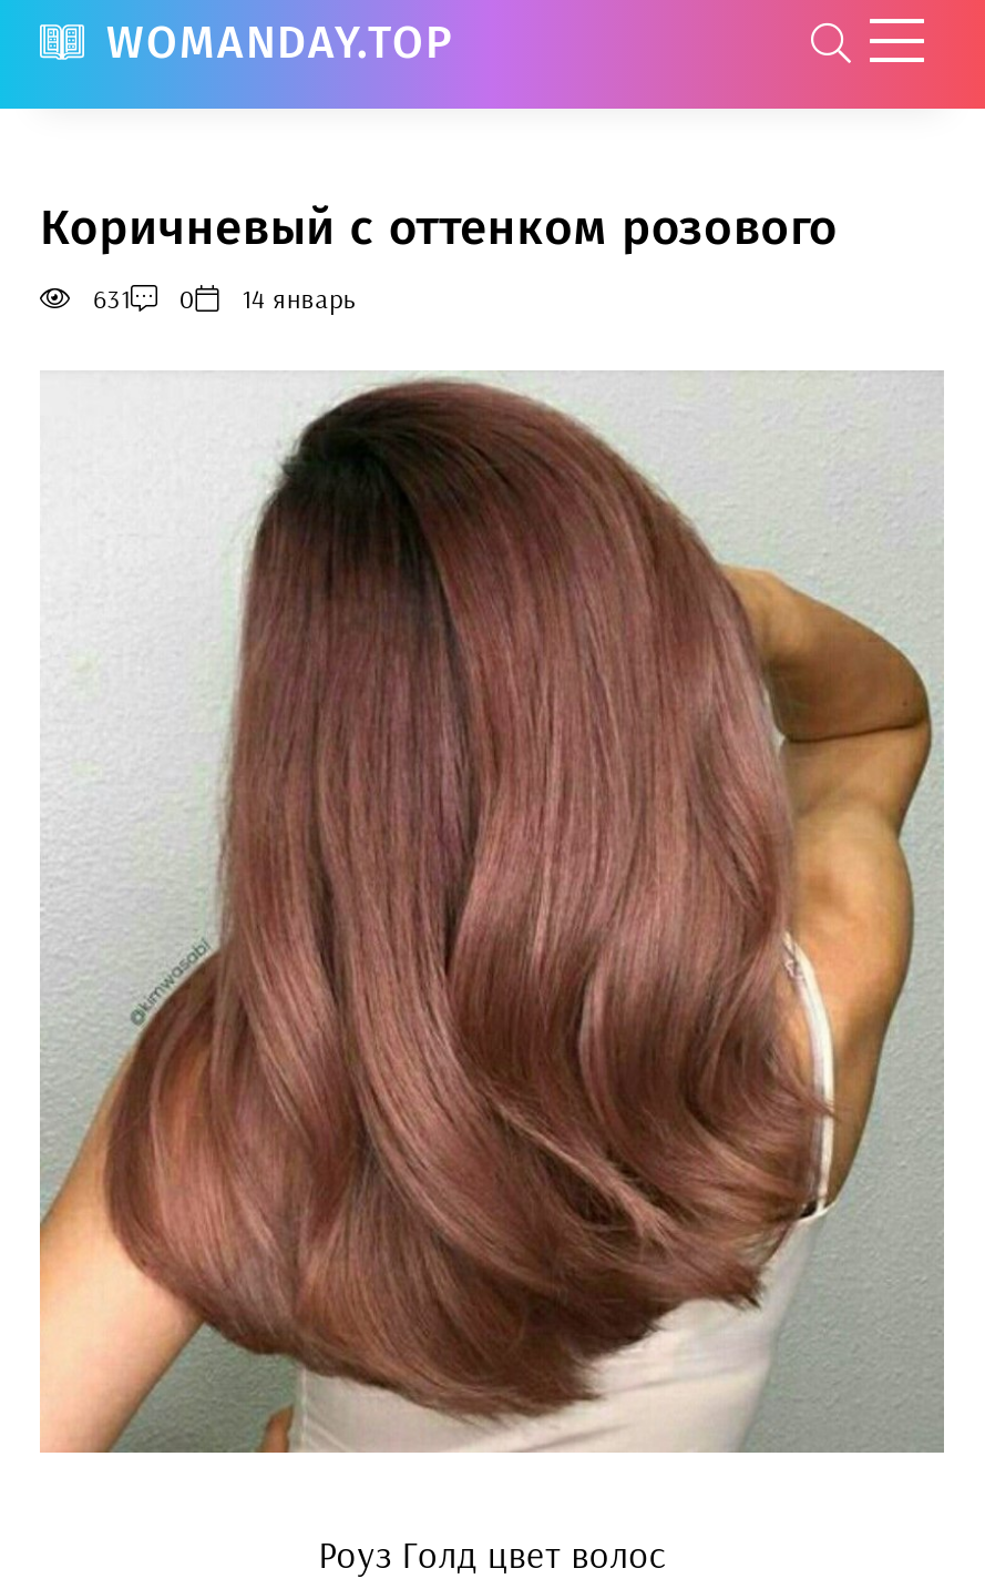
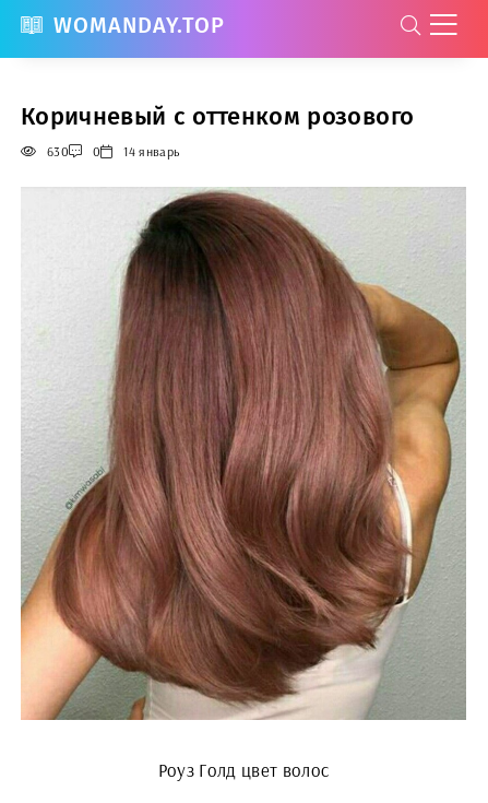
[93,282,355,315] 631 0 14 январь -> [47,143,179,160] 630 0 14 январь

